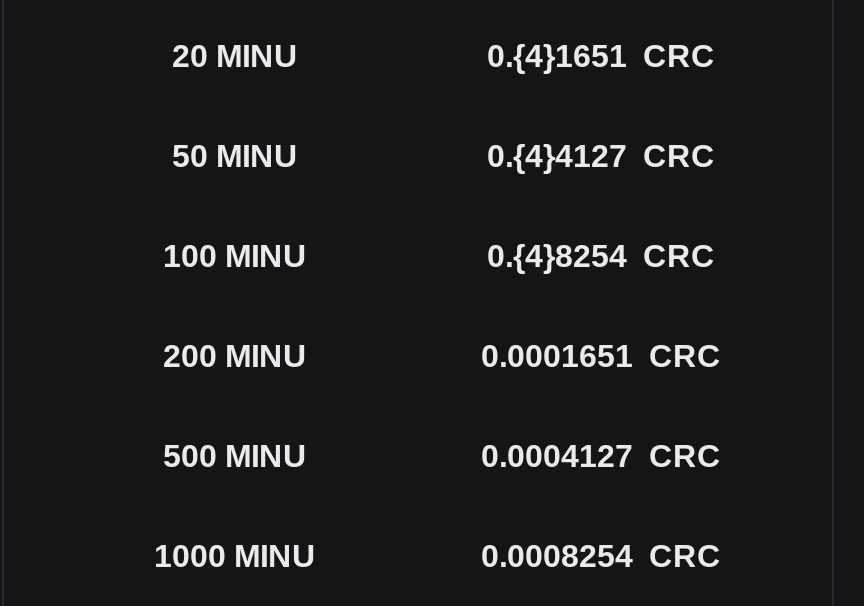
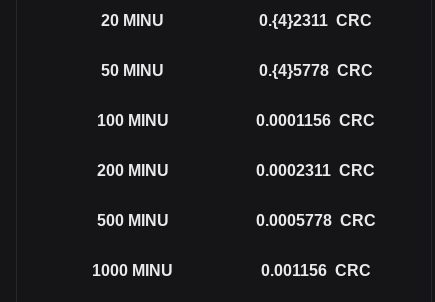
[487,39,715,73] 0.{4}1651 CRC -> [259,12,372,29] 0.{4}2311 CRC
[487,139,715,173] 0.{4}4127 CRC -> [258,62,372,79] 0.{4}5778 CRC
[487,239,715,273] 0.{4}8254 CRC -> [256,112,375,129] 0.0001156 CRC
[481,339,721,373] 0.0001651 CRC -> [256,162,375,179] 0.0002311 CRC
[481,439,721,473] 0.0004127 CRC -> [255,212,375,229] 0.0005778 CRC
[481,539,721,573] 0.0008254 CRC -> [260,262,370,279] 0.001156 CRC

